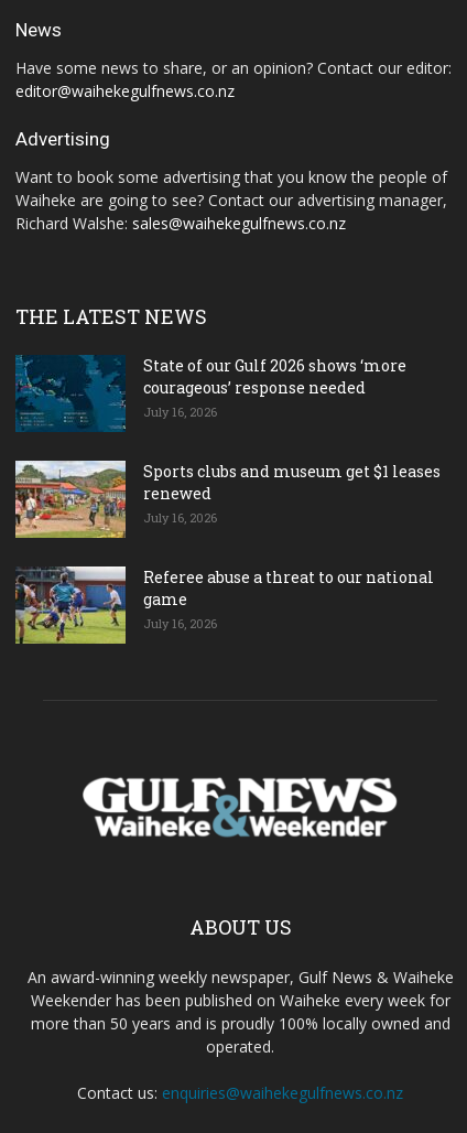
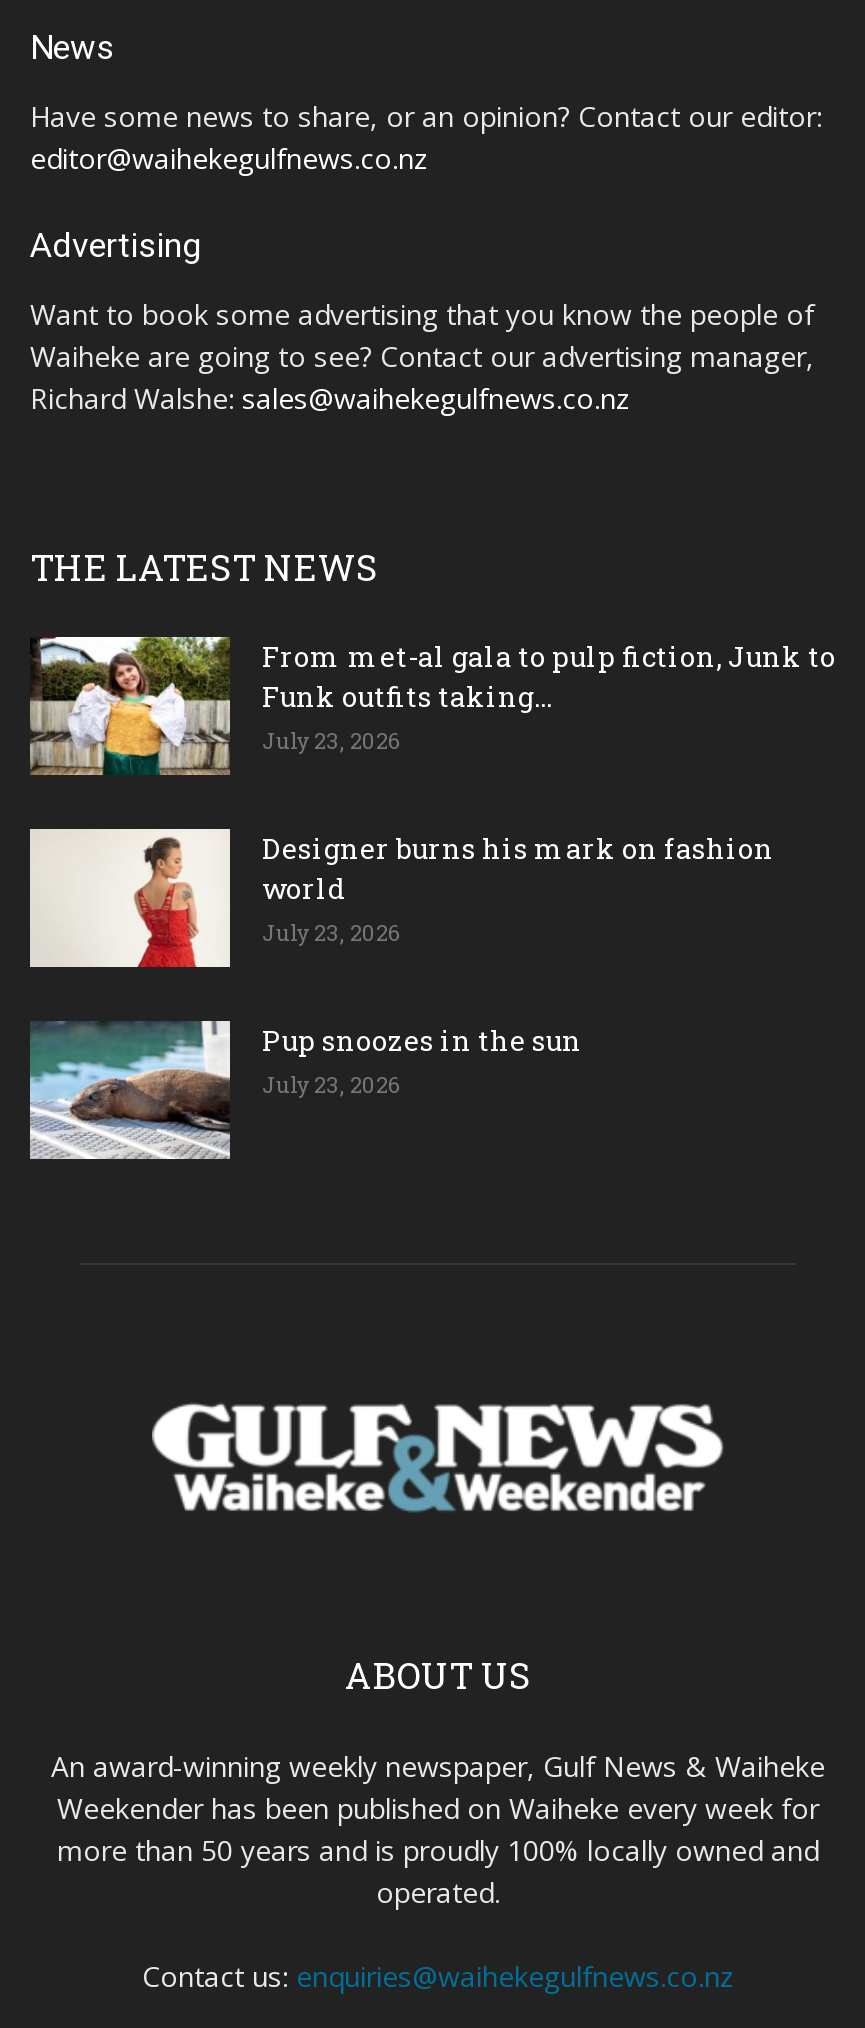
[14,355,406,432] [image] | State of our Gulf 2026 shows ‘more | courageous’ response needed | July 16, 2026 -> [28,635,836,777] [image] | From met-al gala to pulp fiction, Junk to | Funk outfits taking... | July 23, 2026
[14,460,441,539] [image] | Sports clubs and museum get $1 leases | renewed | July 16, 2026 -> [28,828,774,969] [image] | Designer burns his mark on fashion | world | July 23, 2026
[14,565,434,645] [image] | Referee abuse a threat to our national | game | July 16, 2026 -> [28,1019,582,1161] [image] | Pup snoozes in the sun | July 23, 2026

